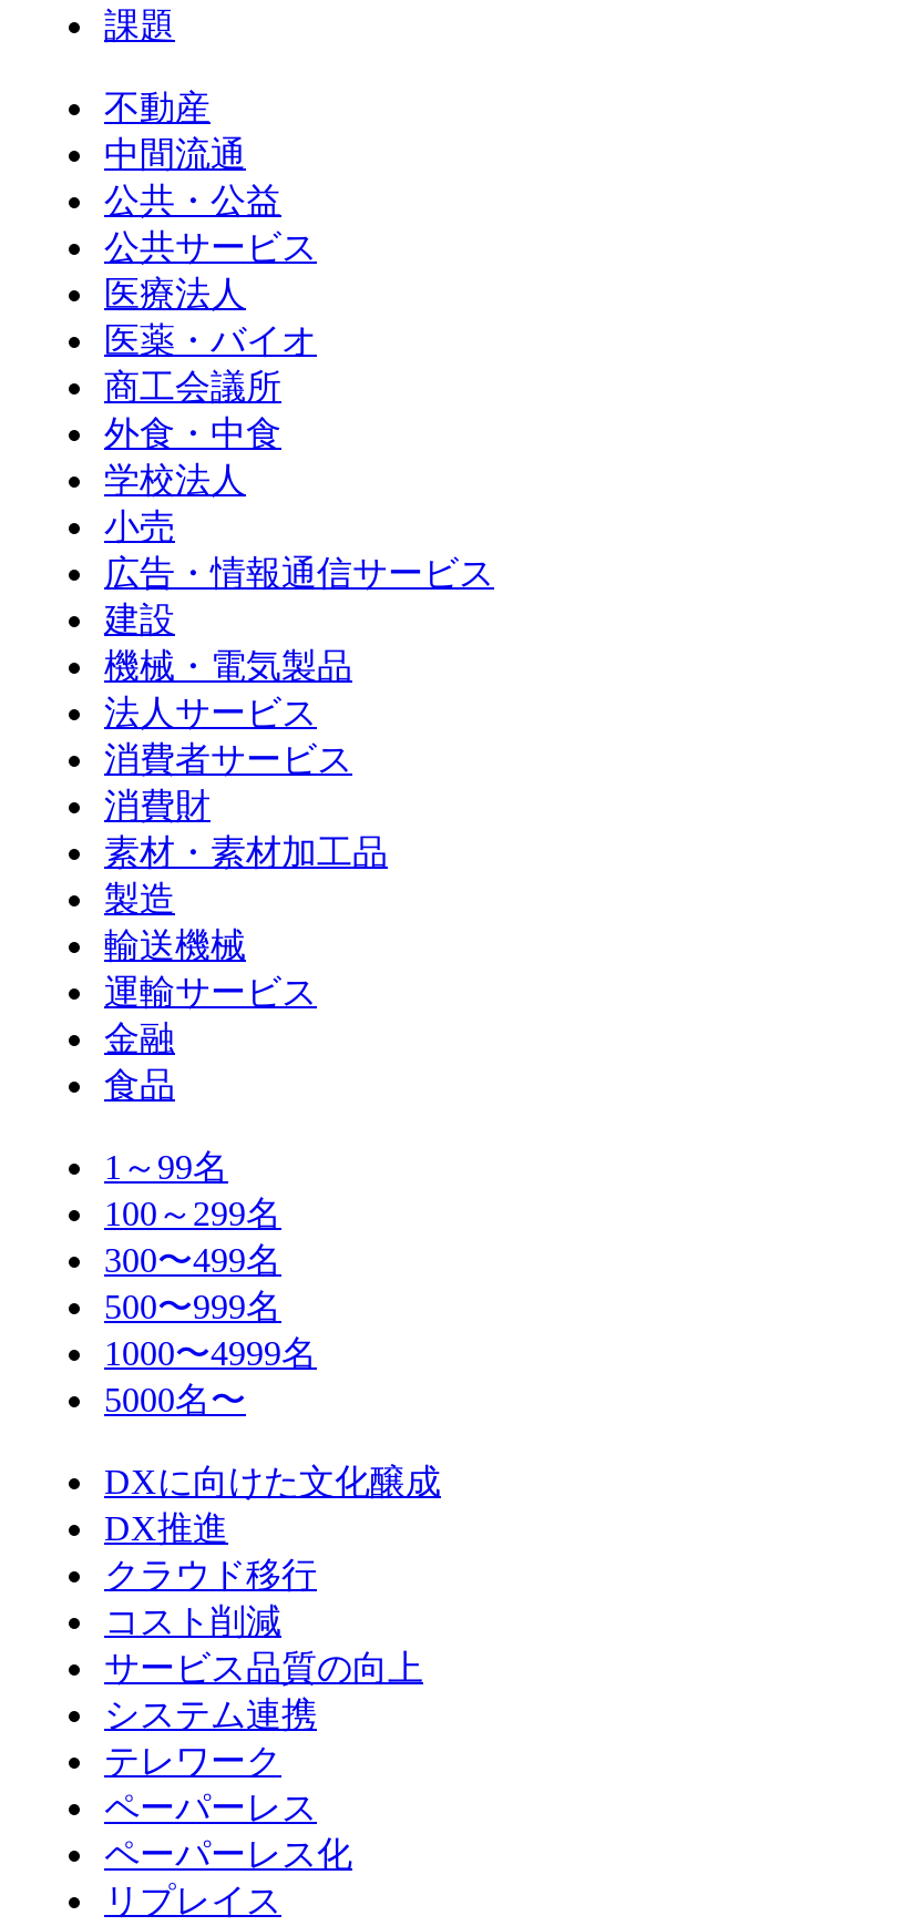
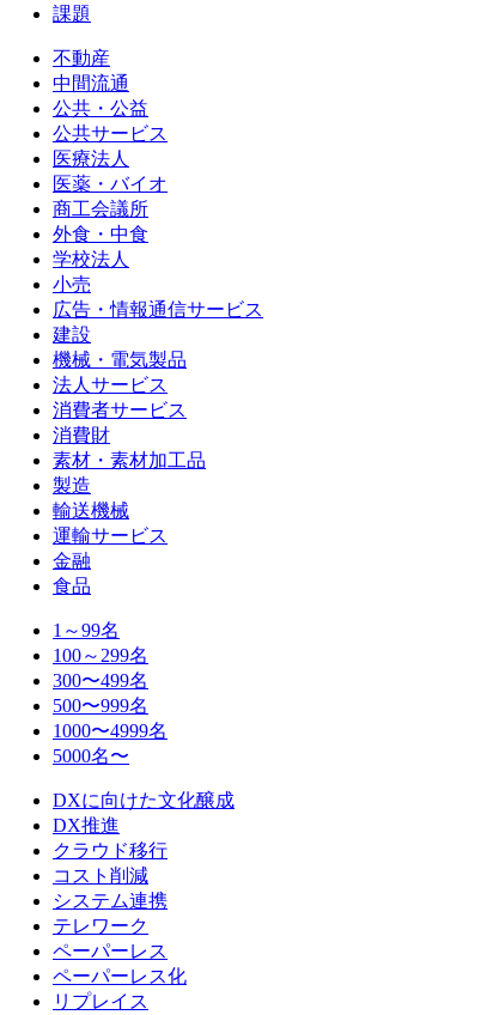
[104,1649,423,1687] サービス品質の向上 -> none

